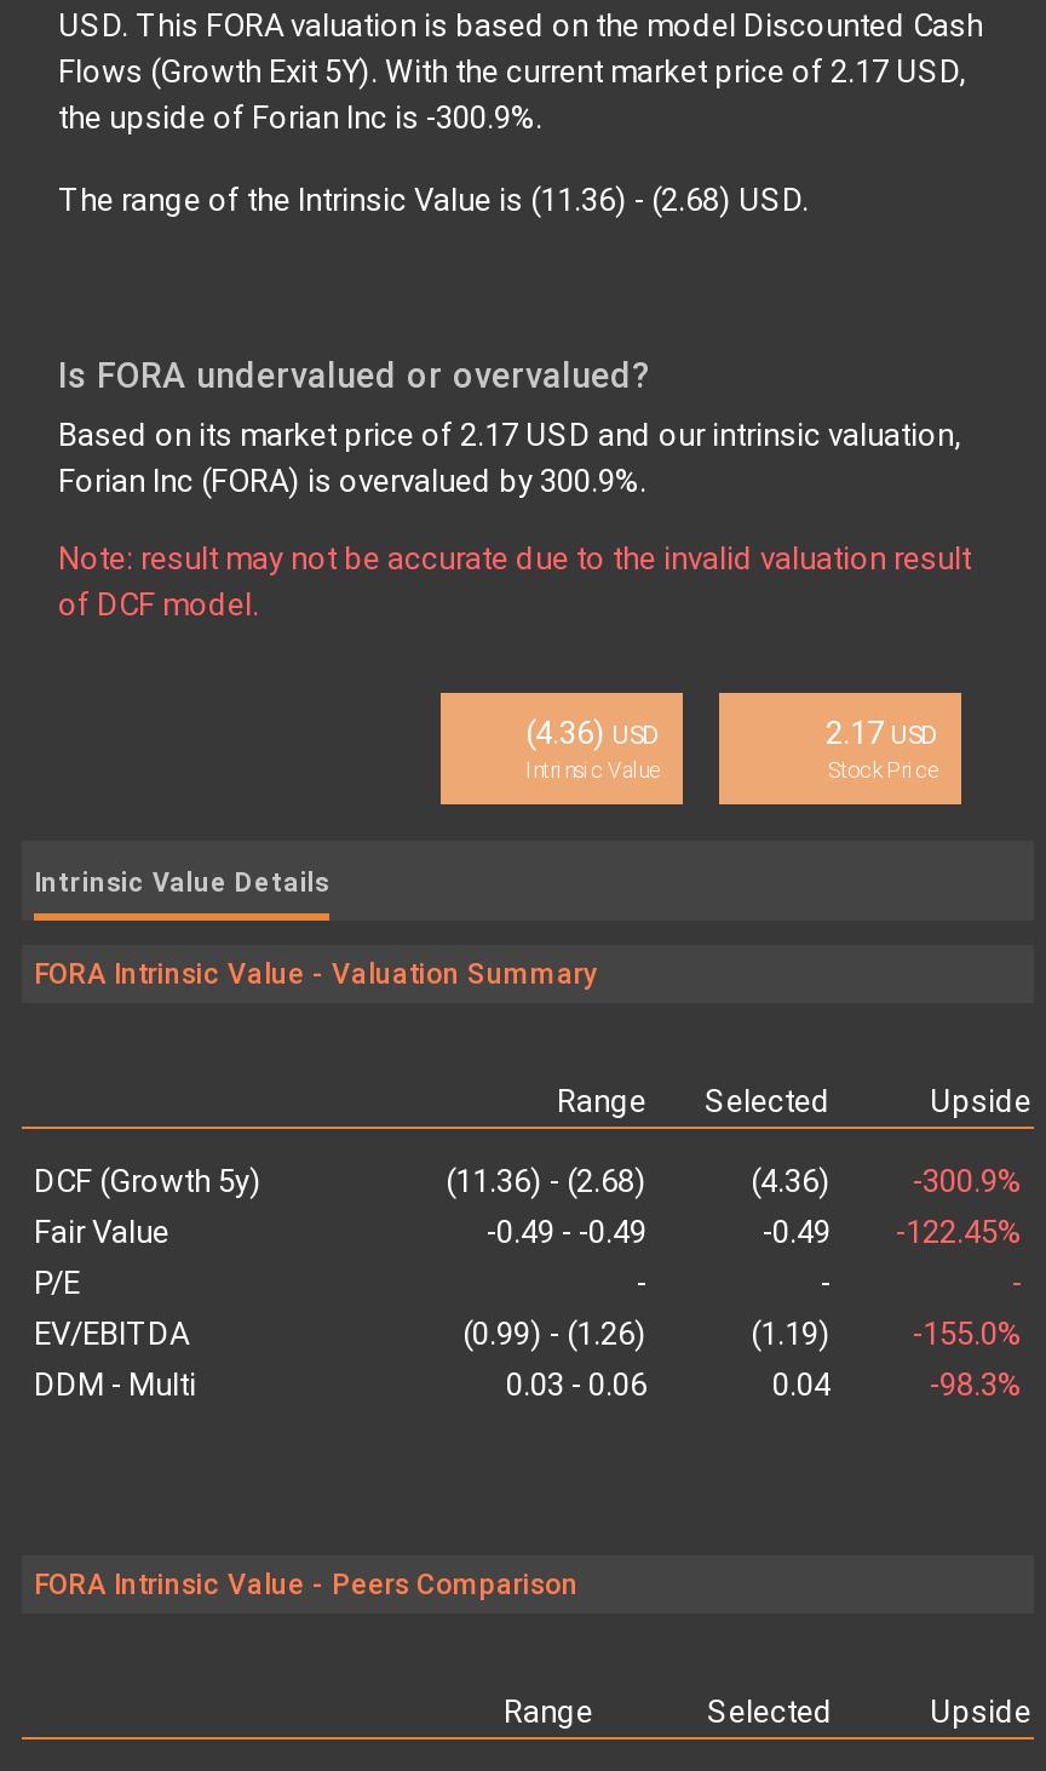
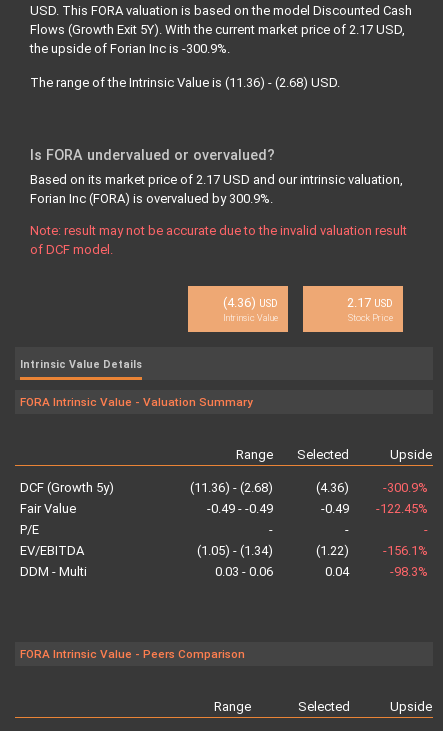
[462,1316,646,1353] (0.99) - (1.26) -> [197,543,273,558] (1.05) - (1.34)
[751,1316,831,1353] (1.19) -> [316,543,349,558] (1.22)
[913,1316,1022,1353] -155.0% -> [383,543,428,558] -156.1%

